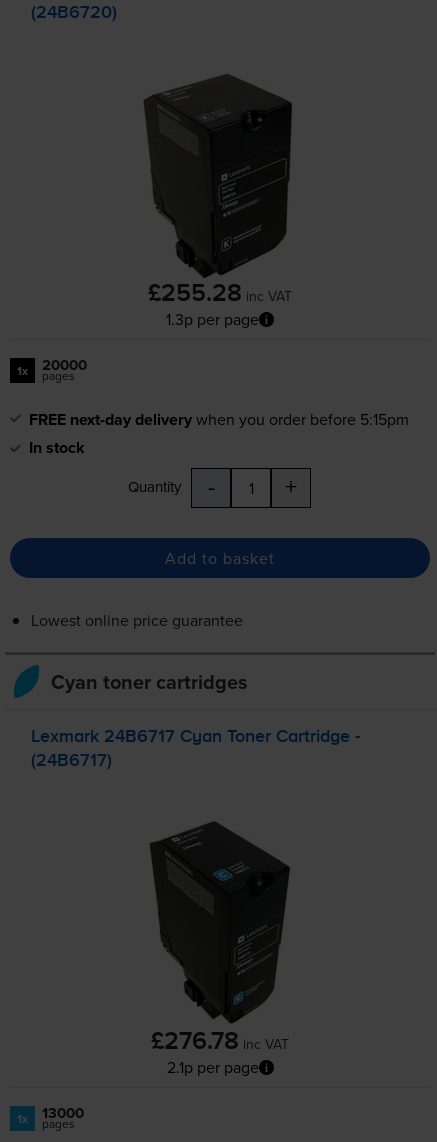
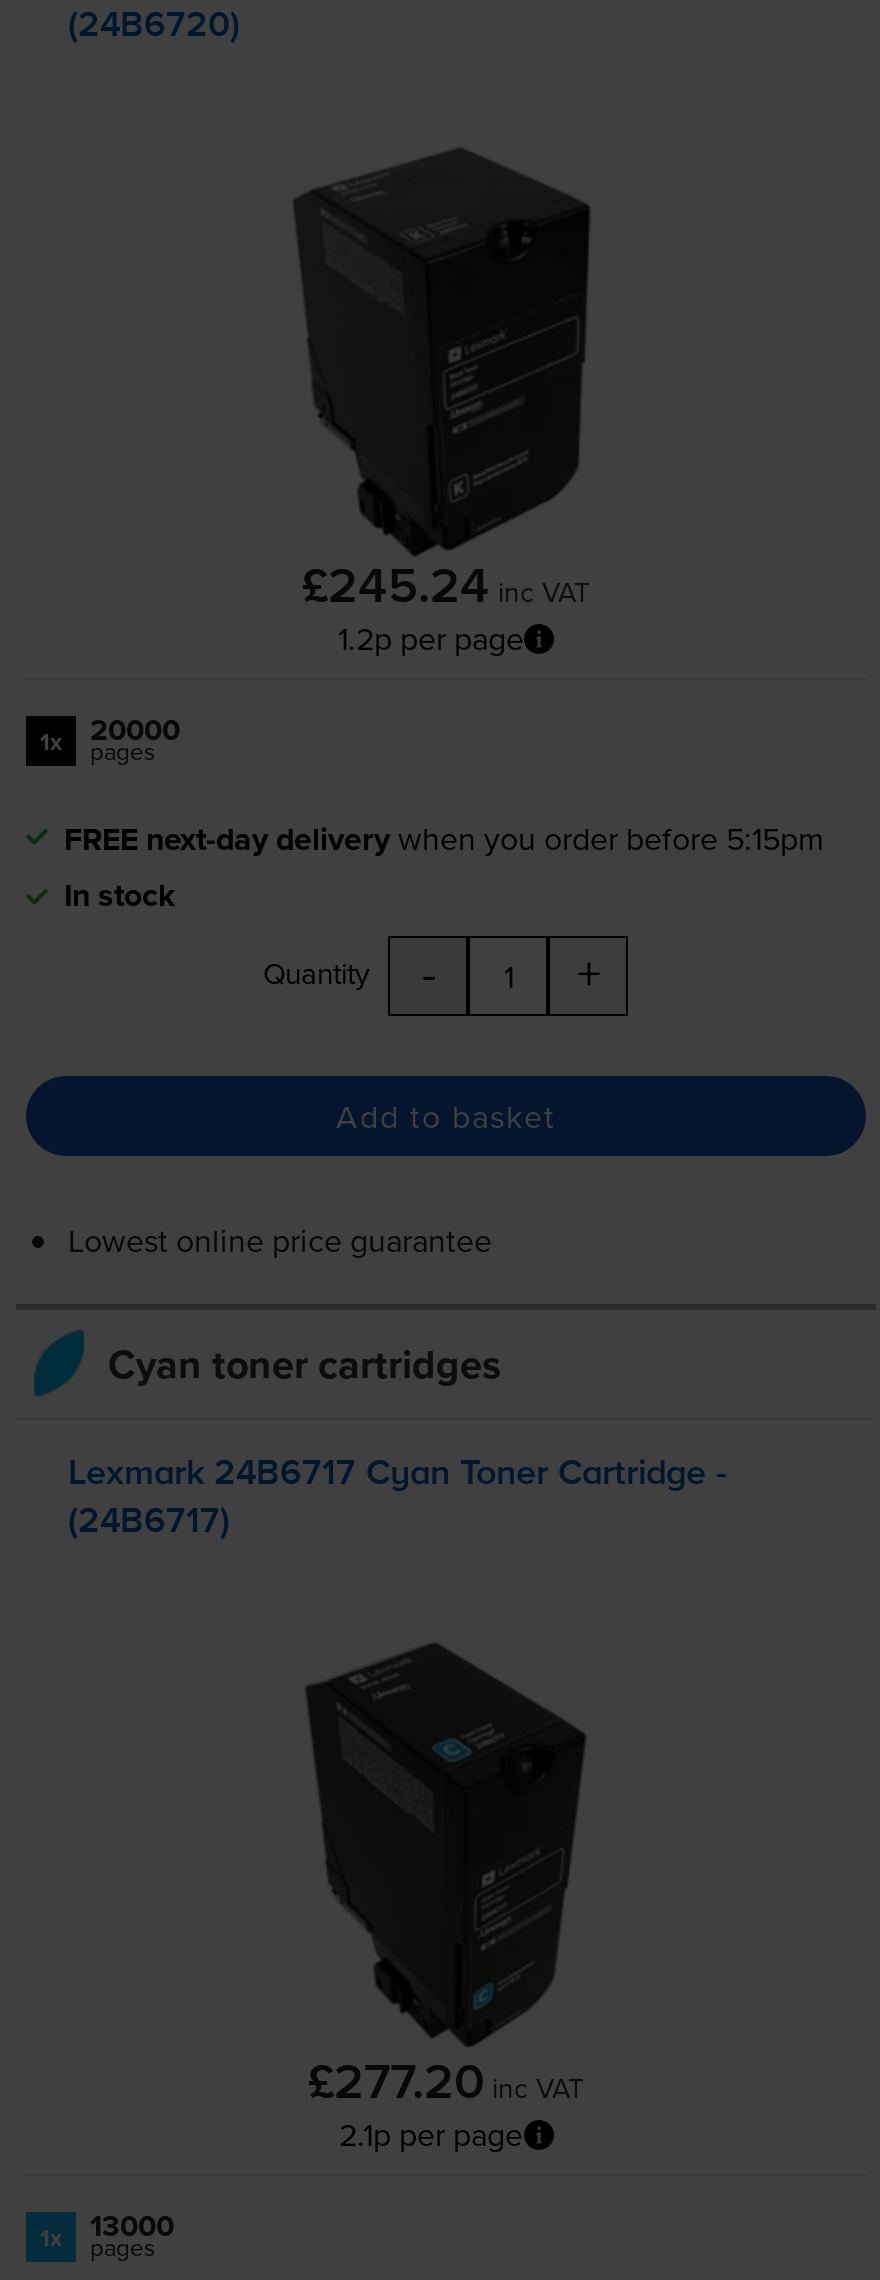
[148,282,292,307] £255.28 inc VAT -> [302,564,590,614] £245.24 inc VAT
[166,308,259,330] 1.3p per page -> [338,616,524,660] 1.2p per page
[151,1030,289,1055] £276.78 inc VAT -> [308,2060,584,2110] £277.20 inc VAT

